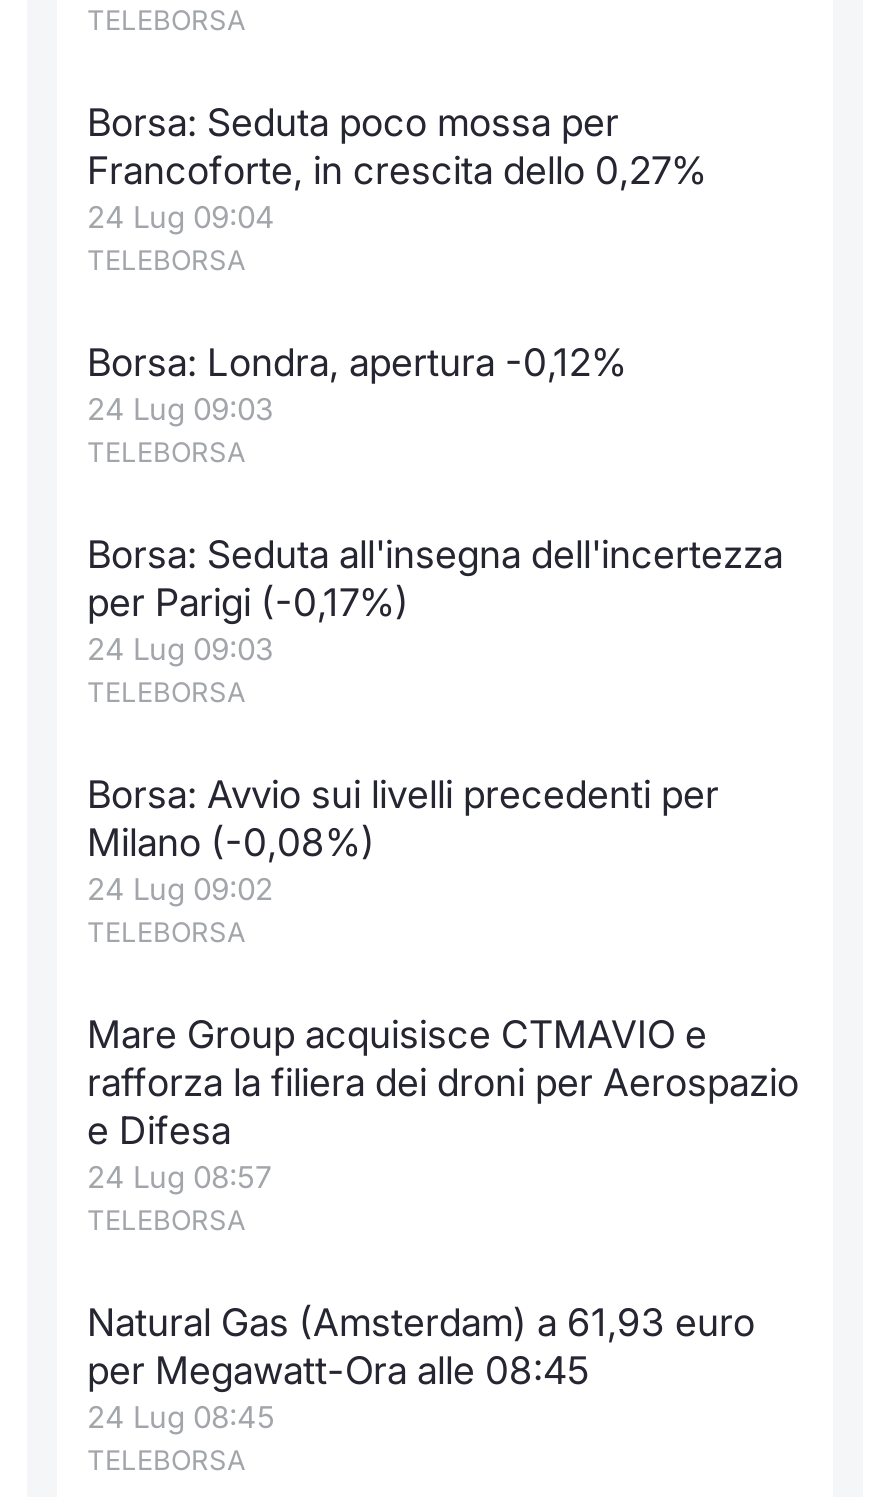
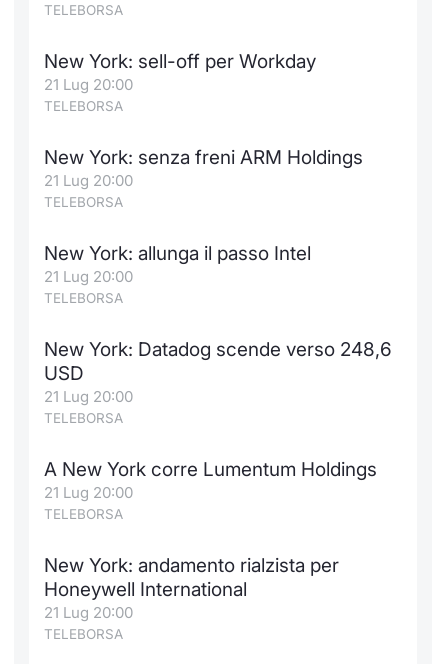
[87,100,707,236] Borsa: Seduta poco mossa per | Francoforte, in crescita dello 0,27% | 24 Lug 09:04 -> [44,50,316,94] New York: sell-off per Workday | 21 Lug 20:00
[87,340,627,428] Borsa: Londra, apertura -0,12% | 24 Lug 09:03 -> [44,146,363,190] New York: senza freni ARM Holdings | 21 Lug 20:00
[87,532,783,668] Borsa: Seduta all'insegna dell'incertezza | per Parigi (-0,17%) | 24 Lug 09:03 -> [44,242,311,286] New York: allunga il passo Intel | 21 Lug 20:00
[87,772,719,908] Borsa: Avvio sui livelli precedenti per | Milano (-0,08%) | 24 Lug 09:02 -> [44,338,392,406] New York: Datadog scende verso 248,6 | USD | 21 Lug 20:00
[87,1012,799,1196] Mare Group acquisisce CTMAVIO e | rafforza la filiera dei droni per Aerospazio | e Difesa | 24 Lug 08:57 -> [44,458,377,502] A New York corre Lumentum Holdings | 21 Lug 20:00
[87,1300,755,1436] Natural Gas (Amsterdam) a 61,93 euro | per Megawatt-Ora alle 08:45 | 24 Lug 08:45 -> [44,554,339,622] New York: andamento rialzista per | Honeywell International | 21 Lug 20:00

